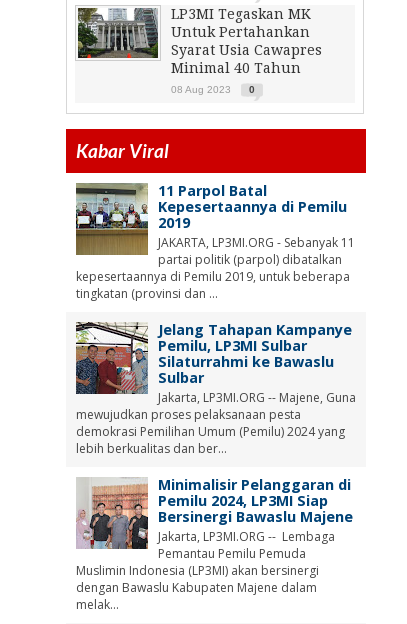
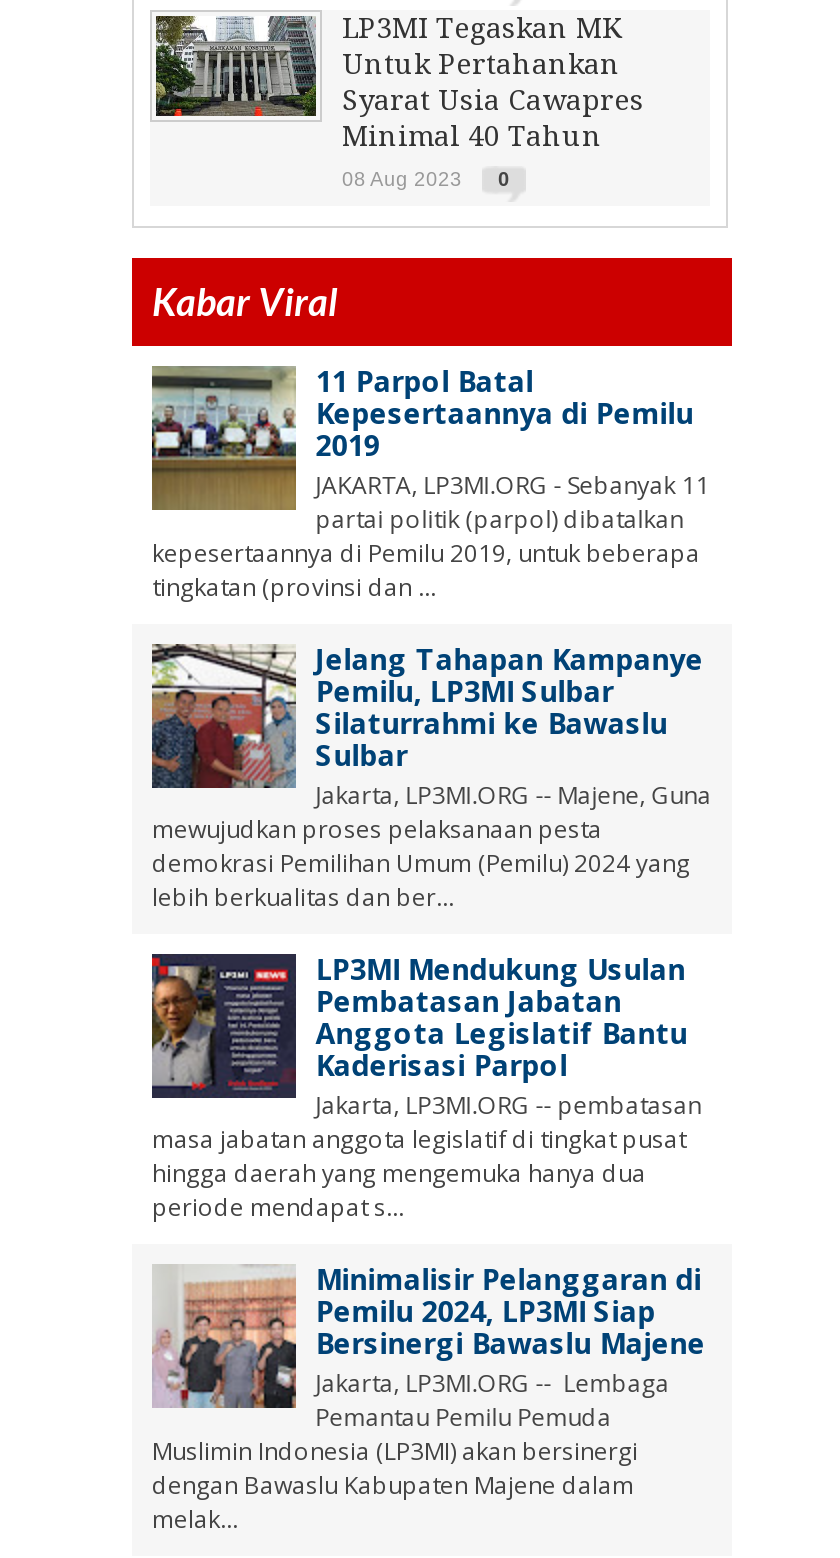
none -> [150,950,702,1223] [image] | LP3MI Mendukung Usulan | Pembatasan Jabatan | Anggota Legislatif Bantu | Kaderisasi Parpol | Jakarta, LP3MI.ORG -- pembatasan | masa jabatan anggota legislatif di tingkat pusat | hingga daerah yang mengemuka hanya dua | periode mendapat s...

